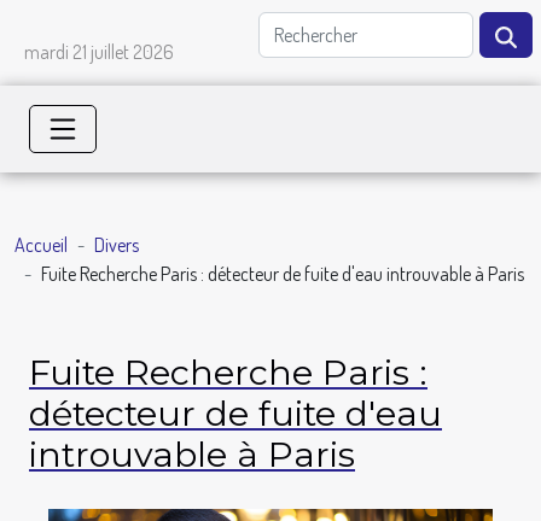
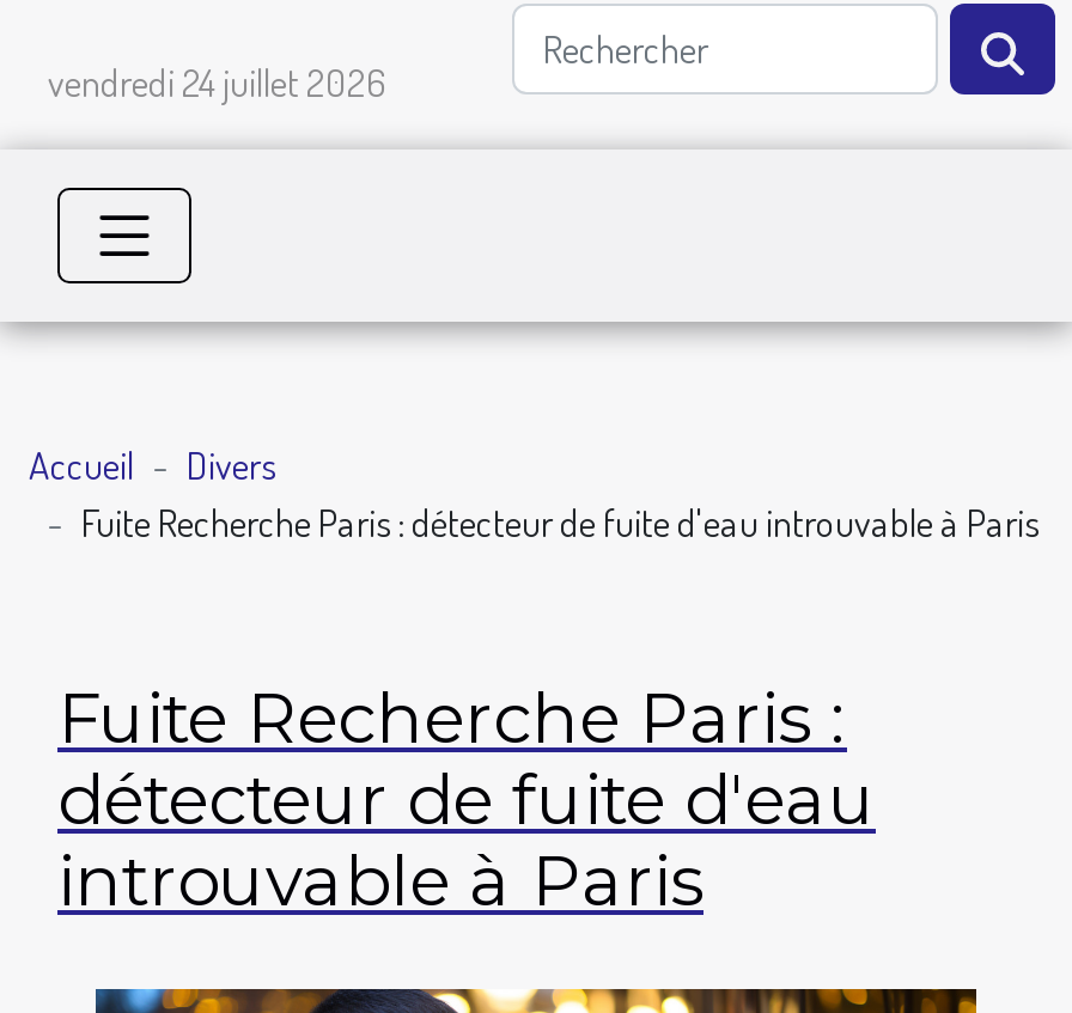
[24,40,174,64] mardi 21 juillet 2026 -> [48,59,388,106] vendredi 24 juillet 2026

